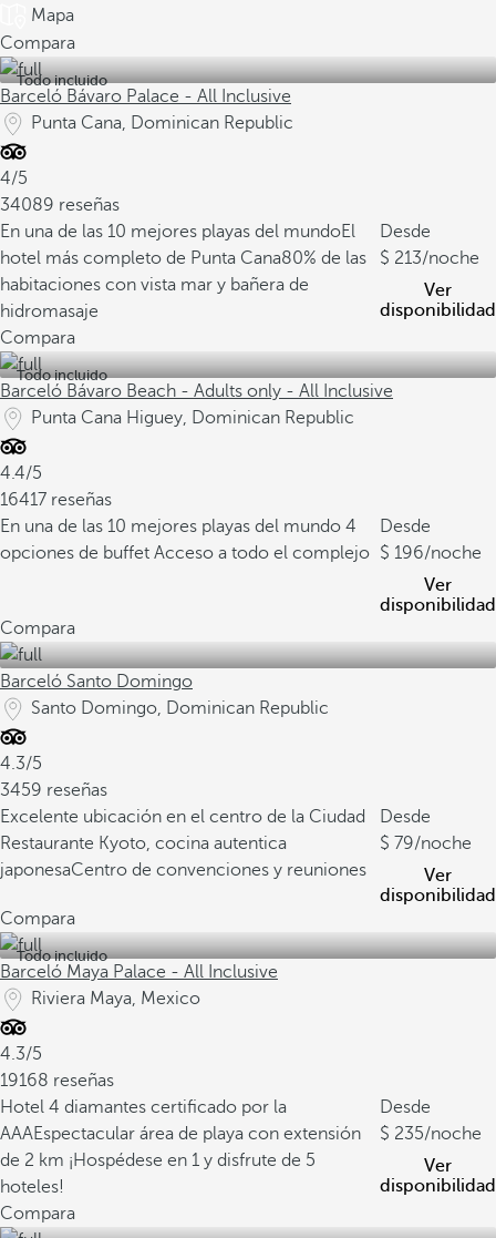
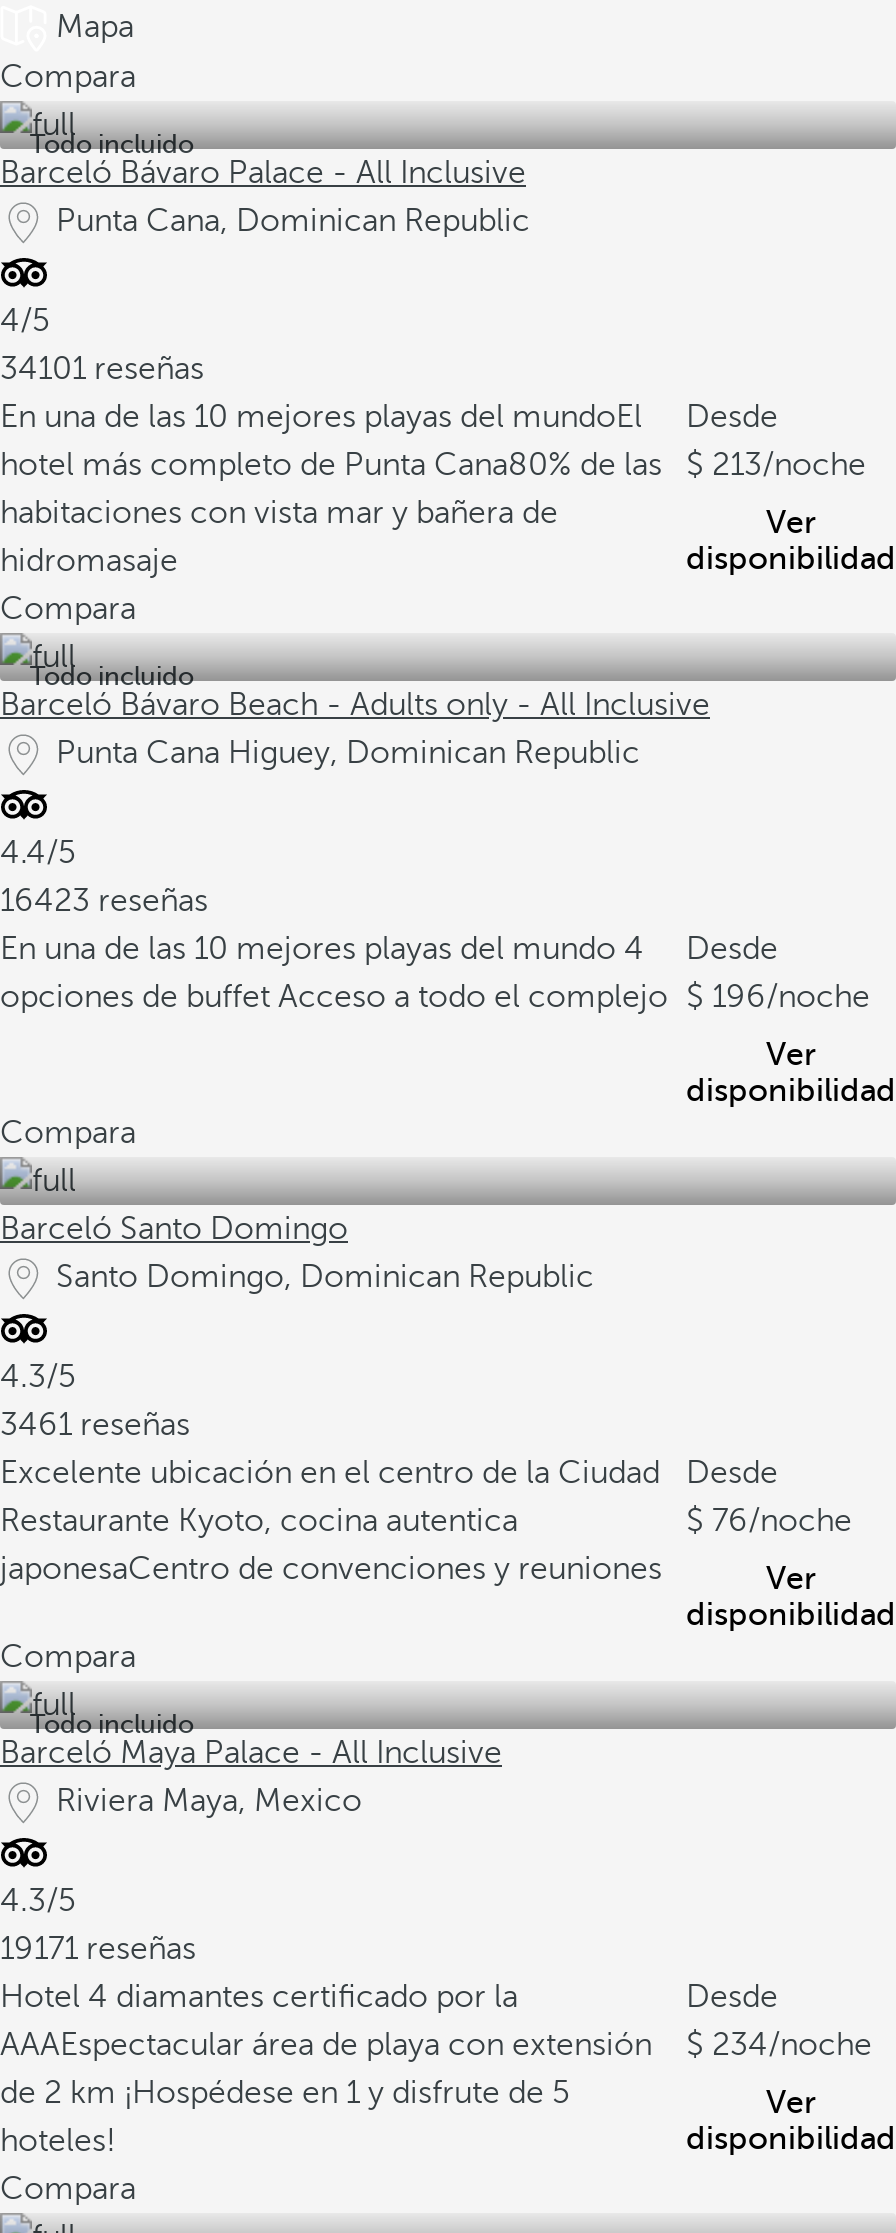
[0,195,120,215] 34089 reseñas -> [0,351,204,387] 34101 reseñas
[0,490,112,510] 16417 reseñas -> [0,883,208,919] 16423 reseñas
[0,780,107,800] 3459 reseñas -> [0,1407,190,1443] 3461 reseñas
[394,833,472,853] 79/noche -> [712,1503,852,1539] 76/noche
[0,1071,114,1091] 19168 reseñas -> [0,1931,196,1967] 19171 reseñas
[0,1124,482,1144] AAAEspectacular área de playa con extensión 235/noche -> [0,2027,872,2063] AAAEspectacular área de playa con extensión 234/noche

